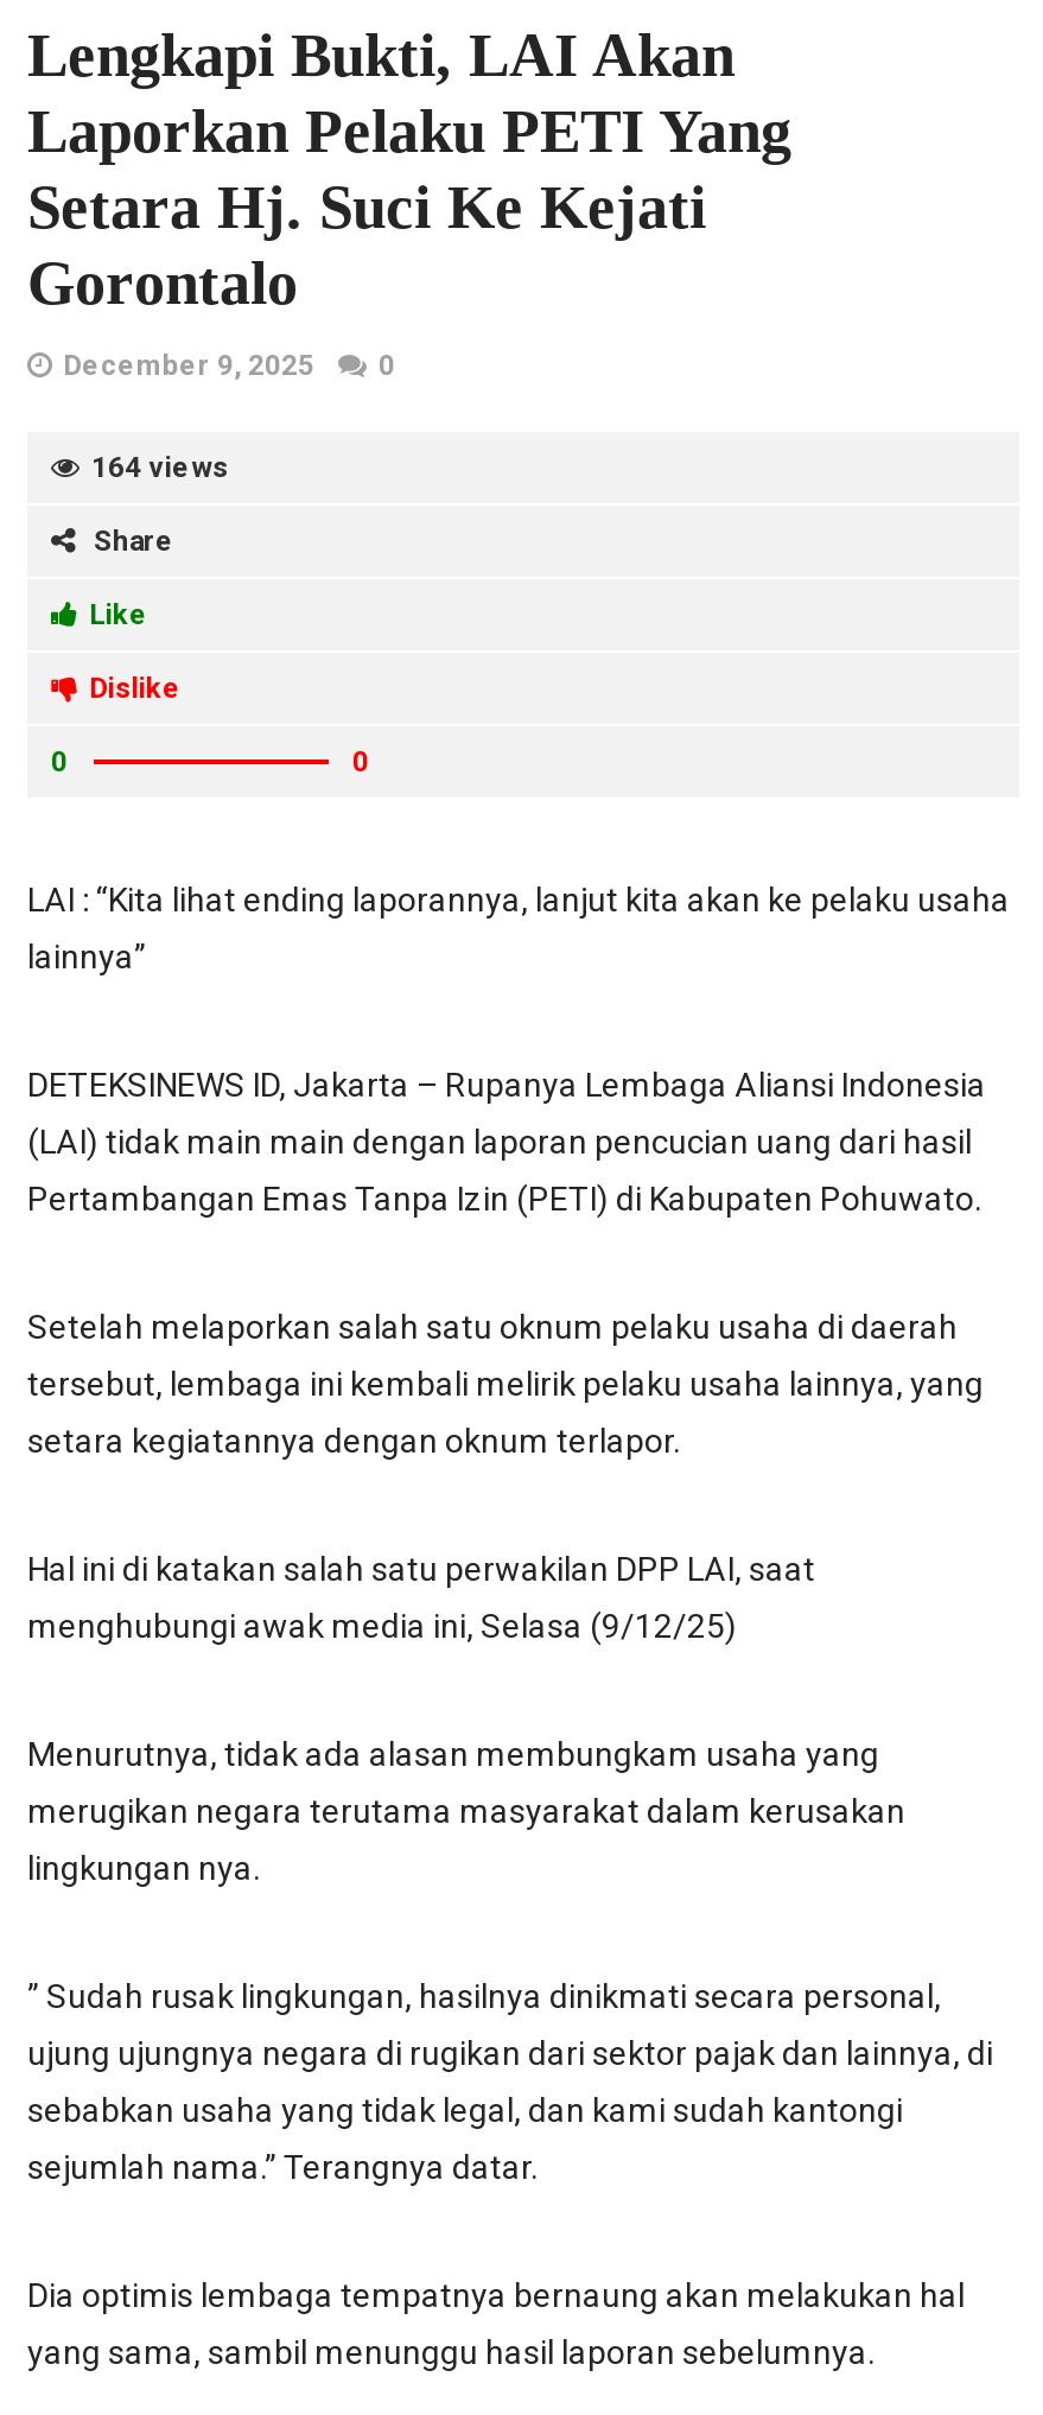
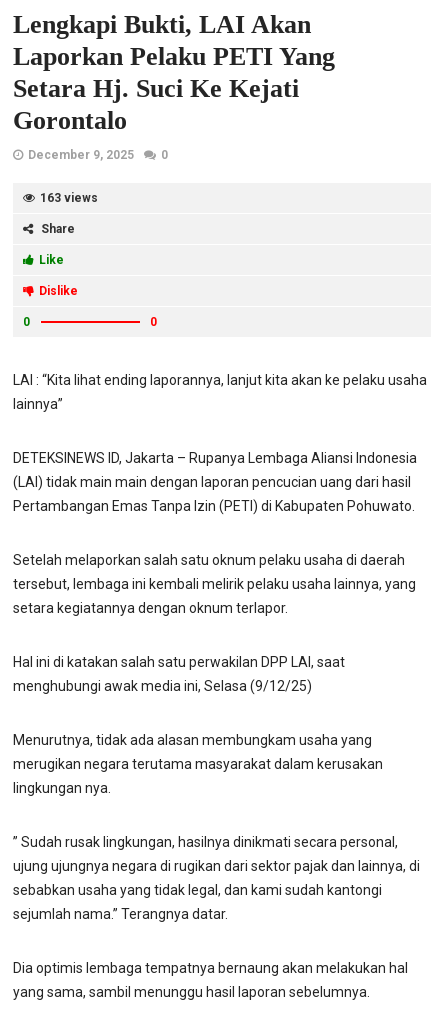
[91,451,229,484] 164 views -> [40,191,98,205] 163 views

